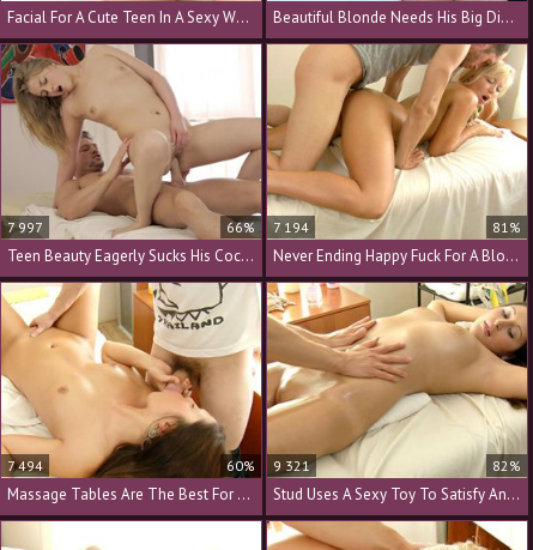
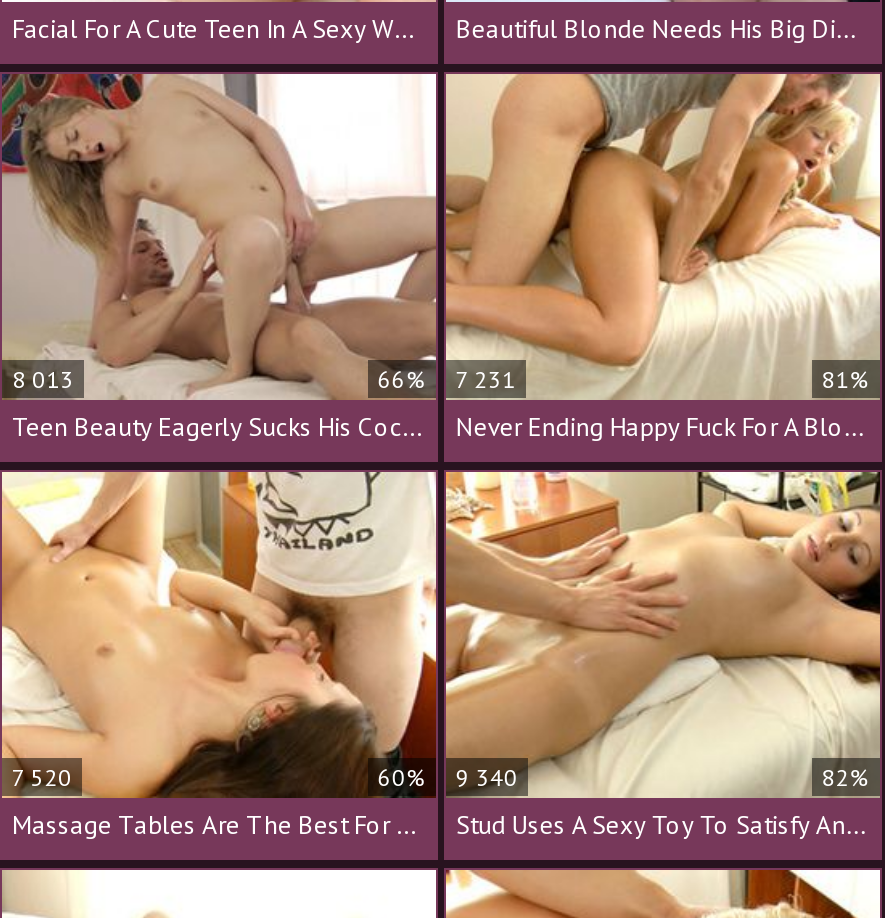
[7,218,43,236] 7 997 -> [12,364,74,394] 8 013
[226,218,309,236] 66% 7 194 -> [378,364,516,394] 66% 7 231
[7,457,43,475] 7 494 -> [12,762,72,792] 7 520
[226,457,310,475] 60% 9 321 -> [378,762,518,792] 60% 9 340

